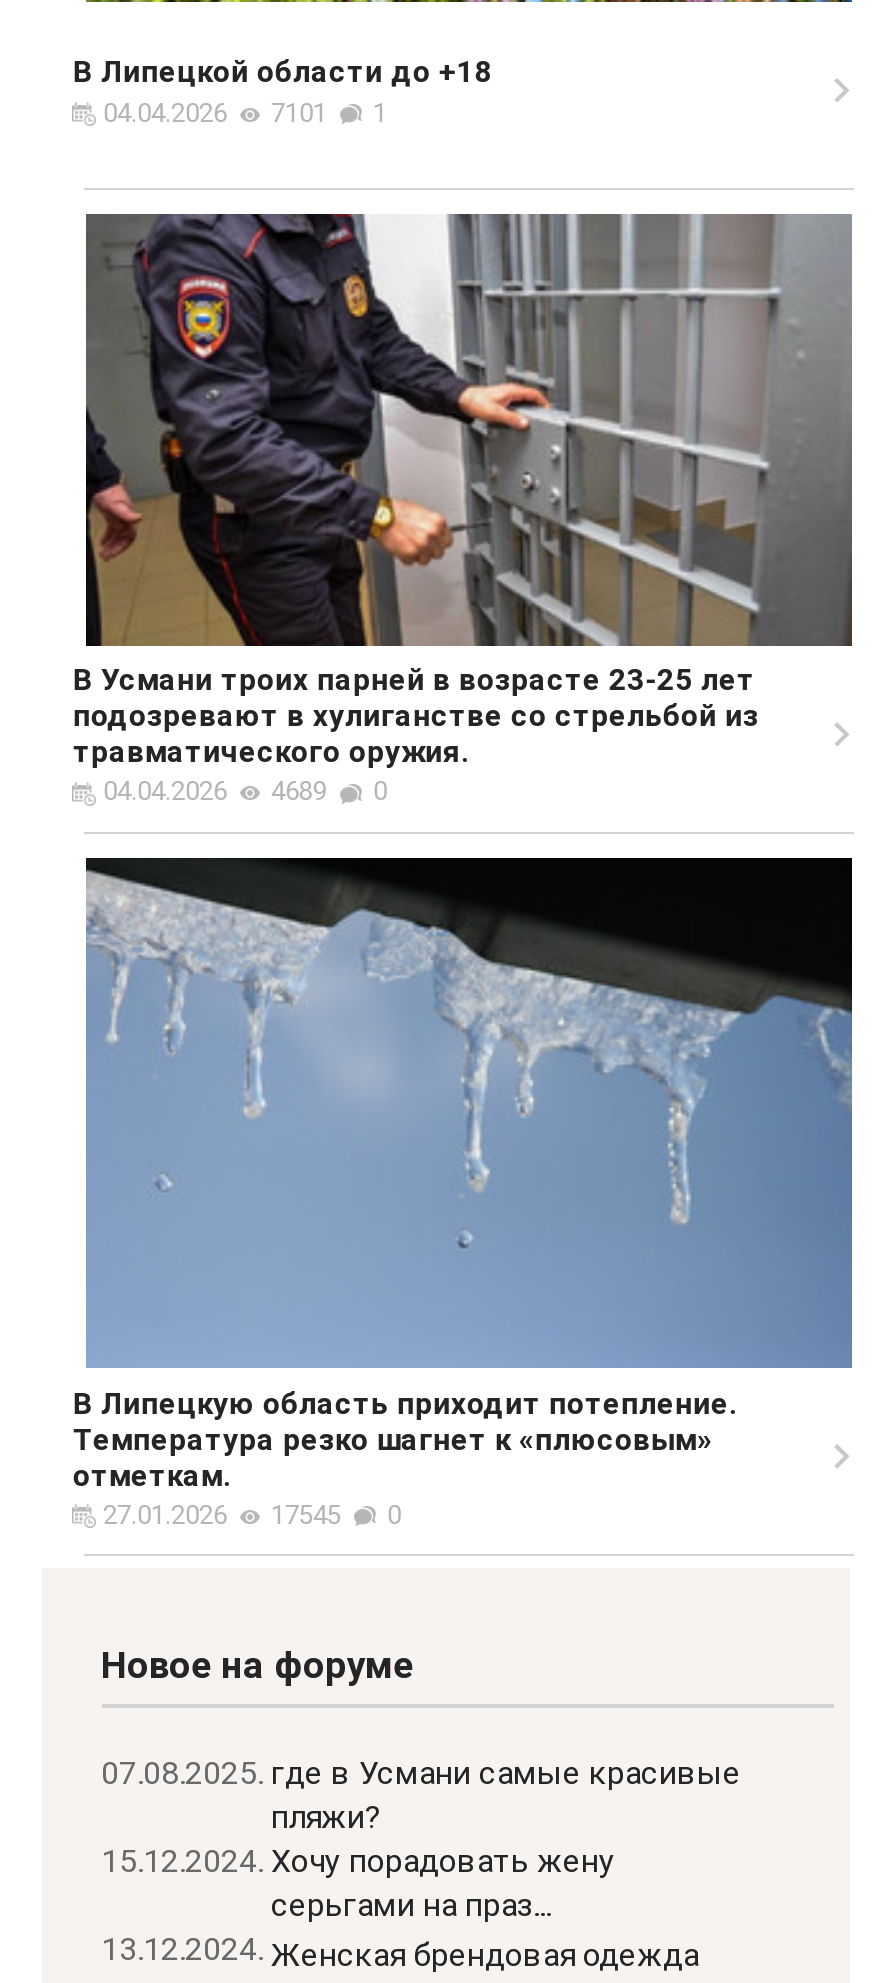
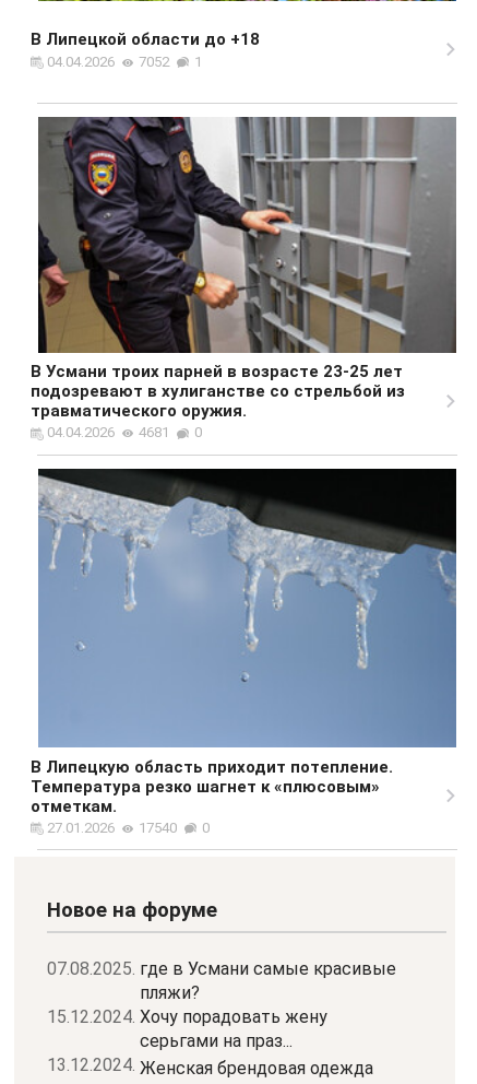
[103,97,387,127] 04.04.2026 7101 1 -> [47,53,202,70] 04.04.2026 7052 1
[103,777,387,807] 04.04.2026 4689 0 -> [47,425,202,441] 04.04.2026 4681 0
[103,1500,401,1530] 27.01.2026 17545 0 -> [47,819,210,836] 27.01.2026 17540 0

